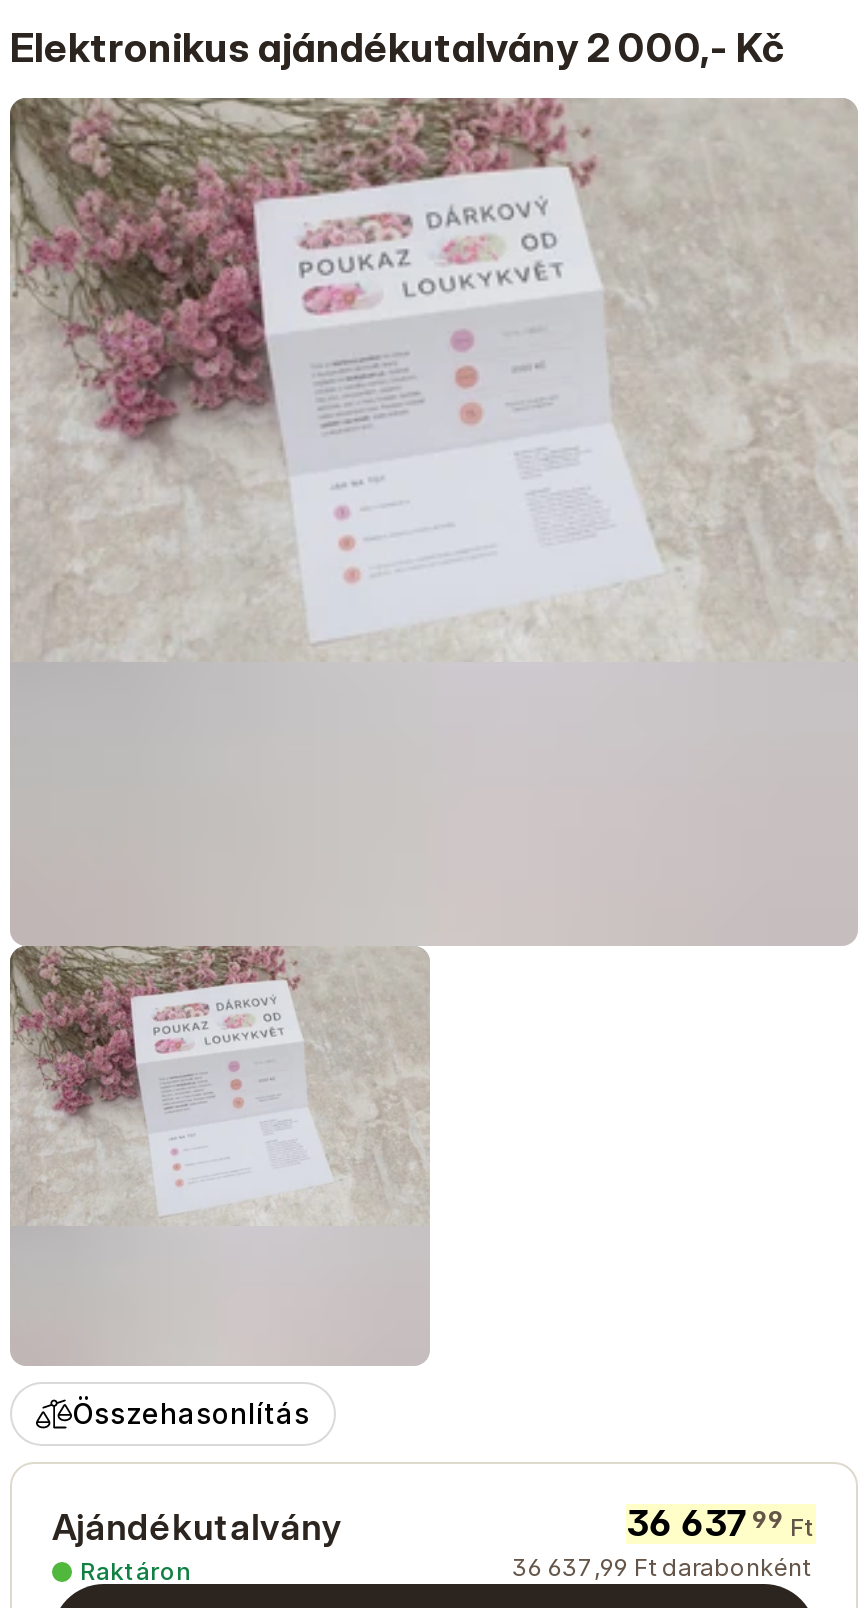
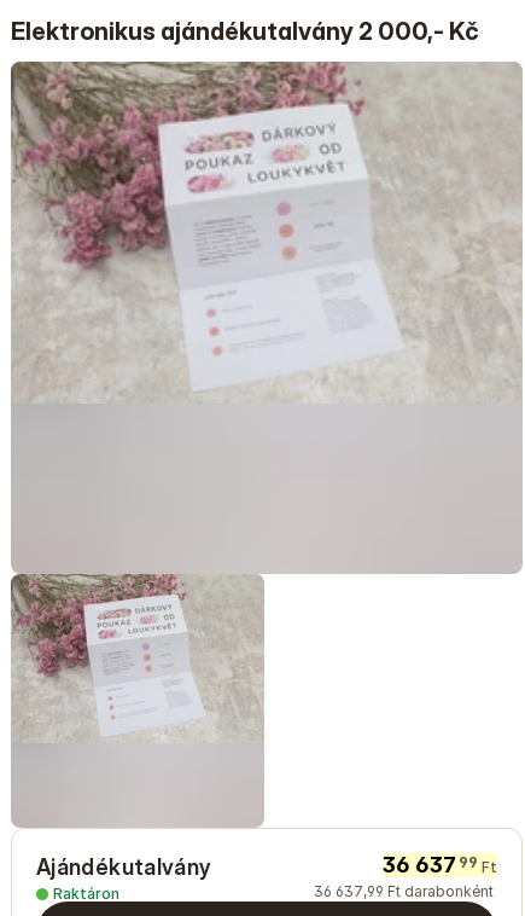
[72,1396,310,1430] Összehasonlítás -> none

